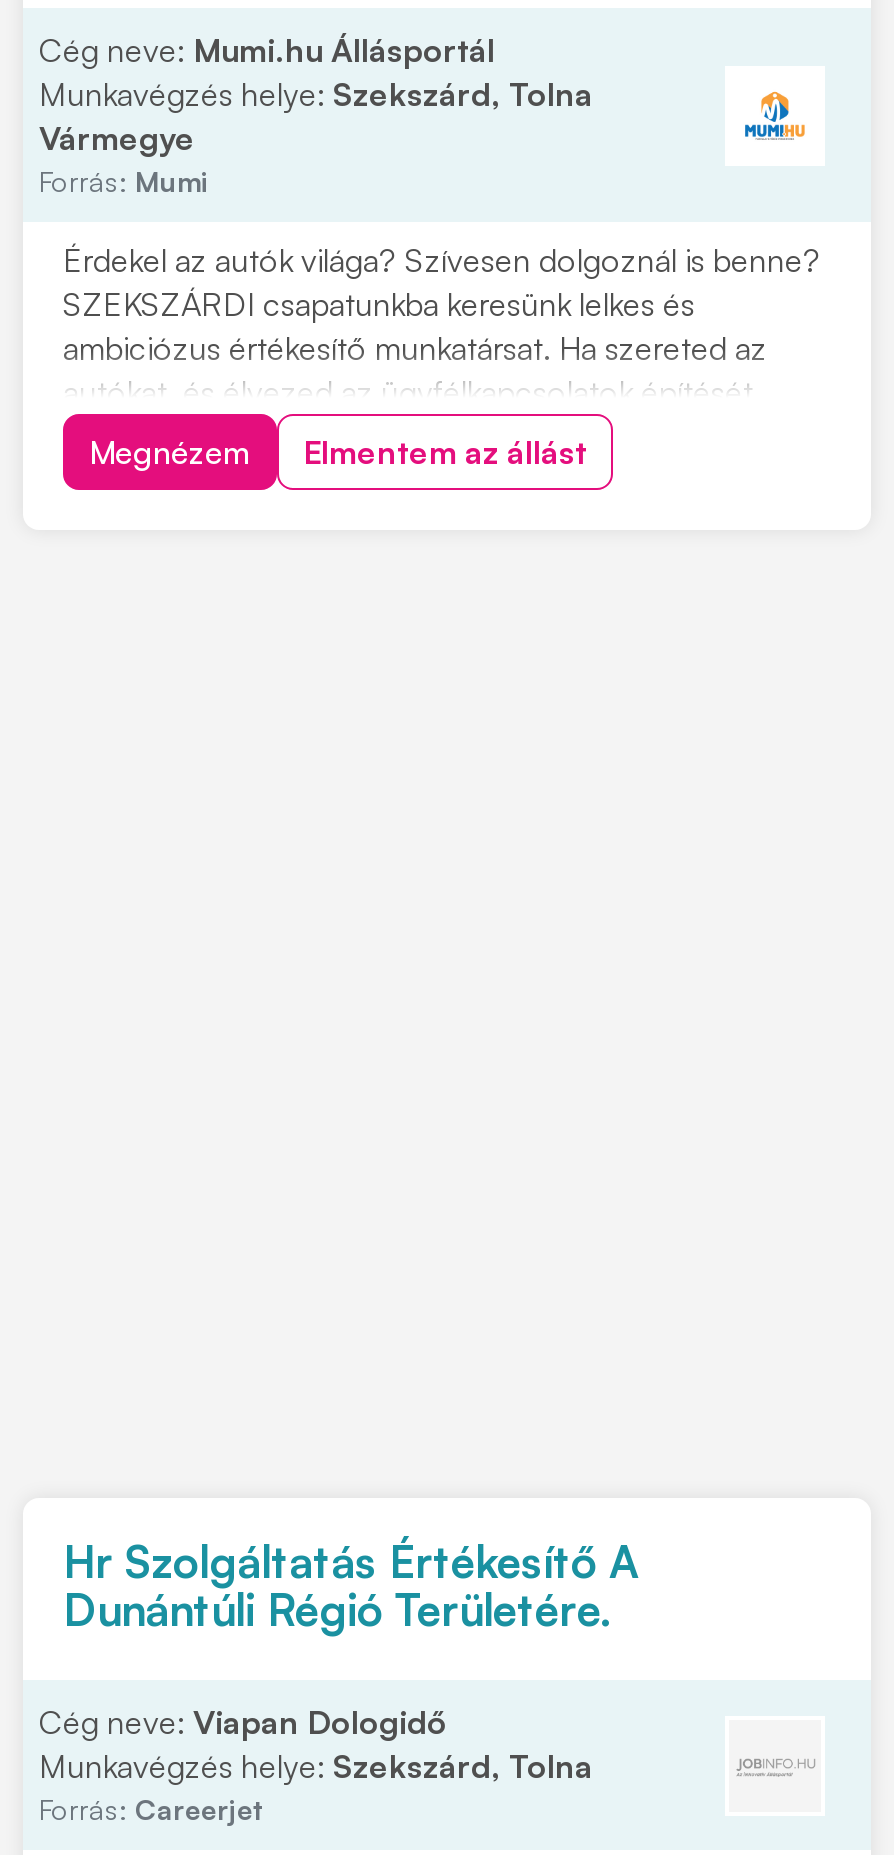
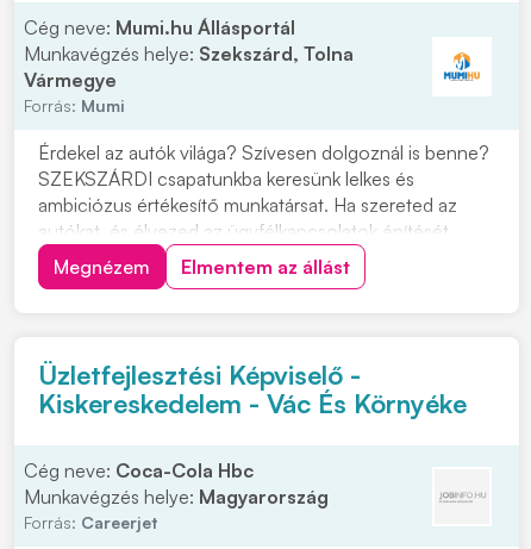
[63,1534,639,1636] Hr Szolgáltatás Értékesítő A | Dunántúli Régió Területére. -> [38,358,467,419] Üzletfejlesztési Képviselő - | Kiskereskedelem - Vác És Környéke
[39,1702,593,1786] Cég neve: Viapan Dologidő | Munkavégzés helye: Szekszárd, Tolna -> [24,458,329,509] Cég neve: Coca-Cola Hbc | Munkavégzés helye: Magyarország

